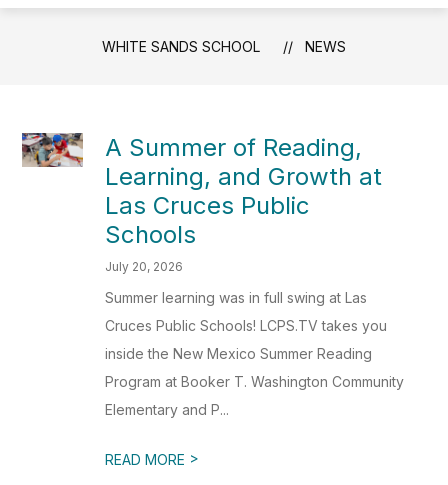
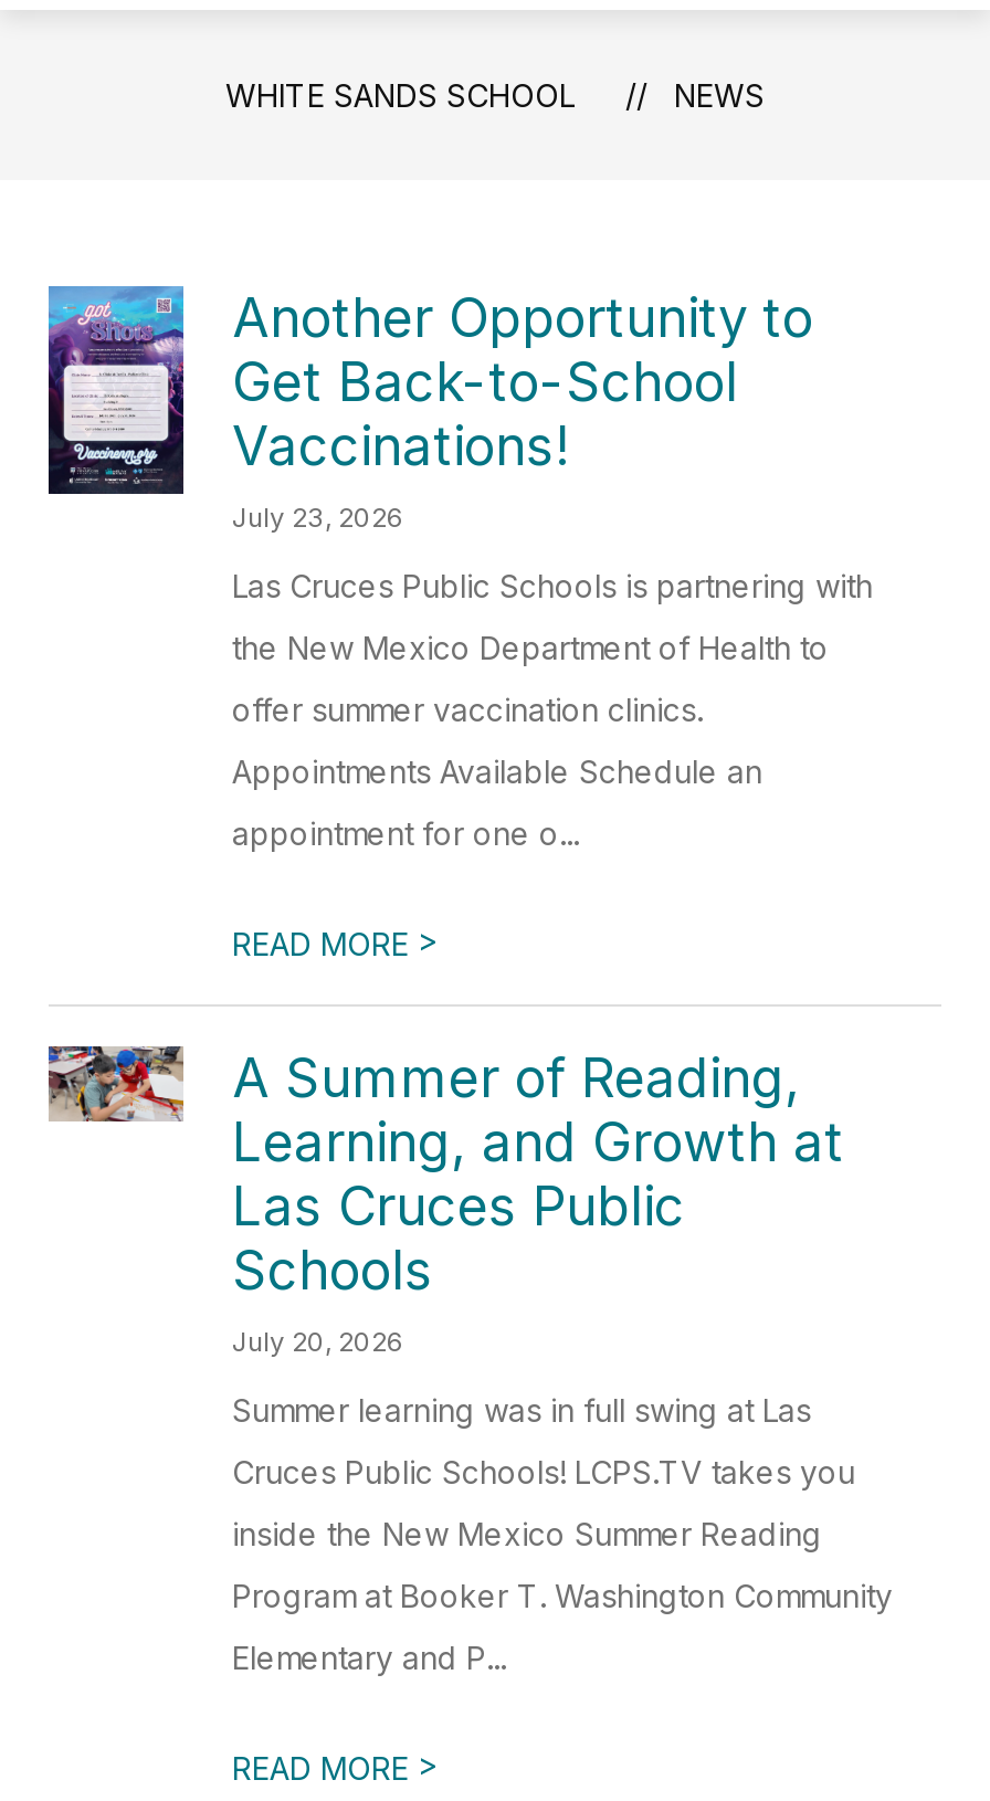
none -> [46,284,873,962] [image] | Another Opportunity to | Get Back-to-School | Vaccinations! | July 23, 2026 | Las Cruces Public Schools is partnering with | the New Mexico Department of Health to | offer summer vaccination clinics. | Appointments Available Schedule an | appointment for one o... | READ MORE >

